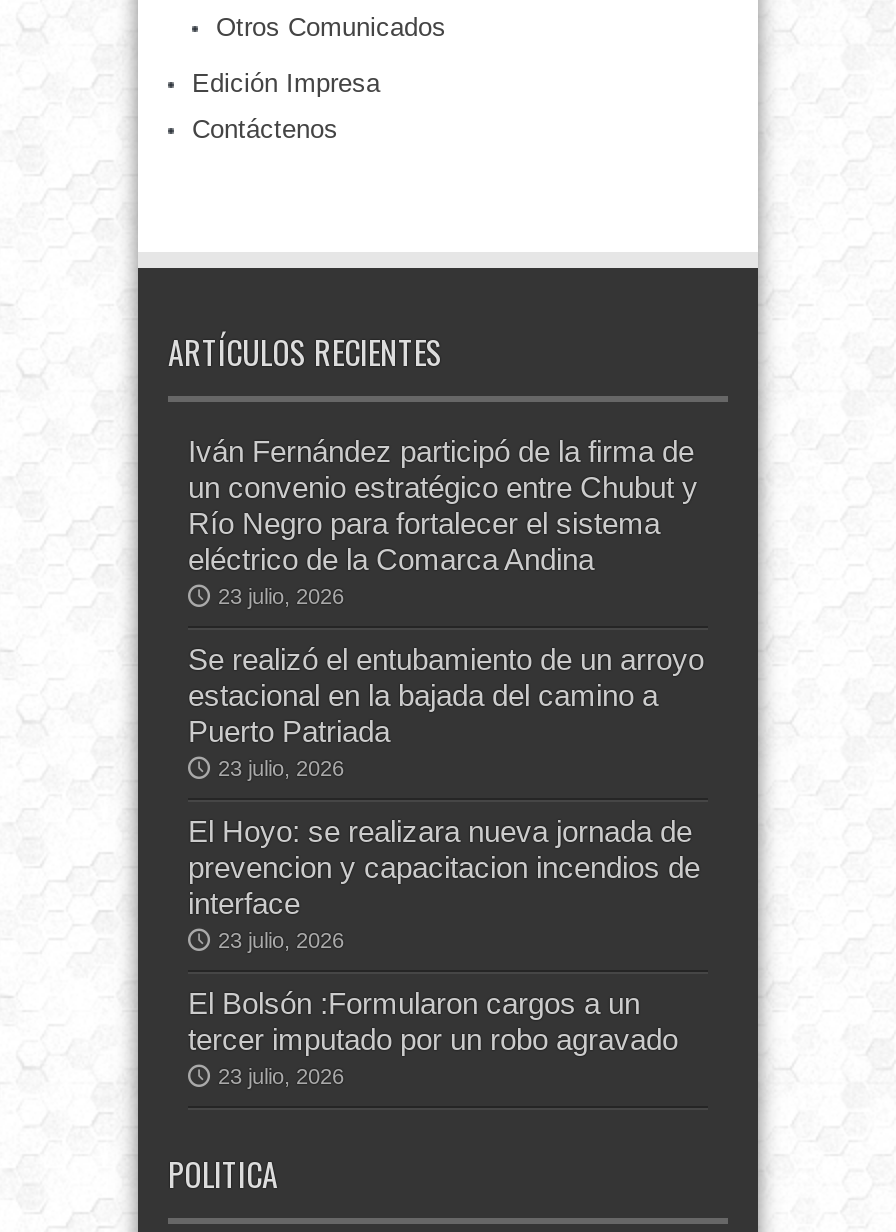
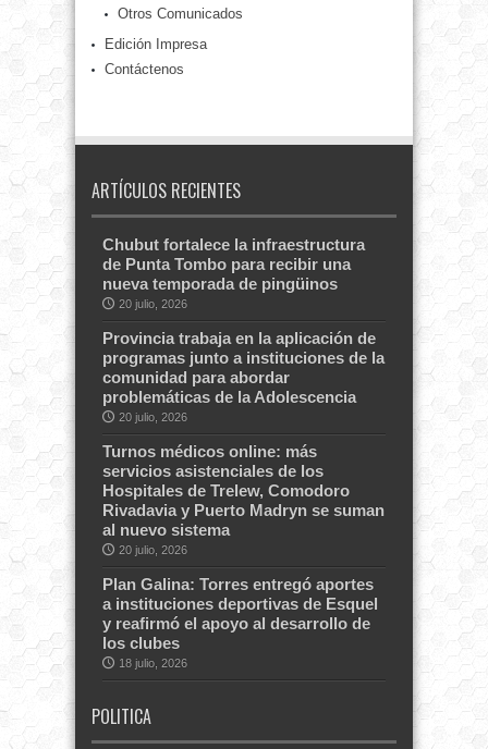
[188,433,698,607] Iván Fernández participó de la firma de | un convenio estratégico entre Chubut y | Río Negro para fortalecer el sistema | eléctrico de la Comarca Andina | 23 julio, 2026 -> [102,236,365,311] Chubut fortalece la infraestructura | de Punta Tombo para recibir una | nueva temporada de pingüinos | 20 julio, 2026
[188,641,704,779] Se realizó el entubamiento de un arroyo | estacional en la bajada del camino a | Puerto Patriada | 23 julio, 2026 -> [102,329,385,424] Provincia trabaja en la aplicación de | programas junto a instituciones de la | comunidad para abordar | problemáticas de la Adolescencia | 20 julio, 2026
[188,813,700,951] El Hoyo: se realizara nueva jornada de | prevencion y capacitacion incendios de | interface | 23 julio, 2026 -> [102,442,385,557] Turnos médicos online: más | servicios asistenciales de los | Hospitales de Trelew, Comodoro | Rivadavia y Puerto Madryn se suman | al nuevo sistema | 20 julio, 2026
[188,985,678,1087] El Bolsón :Formularon cargos a un | tercer imputado por un robo agravado | 23 julio, 2026 -> [102,575,378,670] Plan Galina: Torres entregó aportes | a instituciones deportivas de Esquel | y reafirmó el apoyo al desarrollo de | los clubes | 18 julio, 2026

